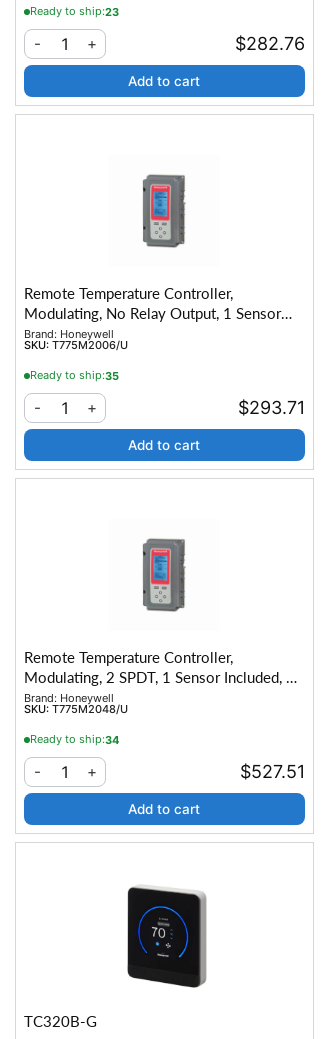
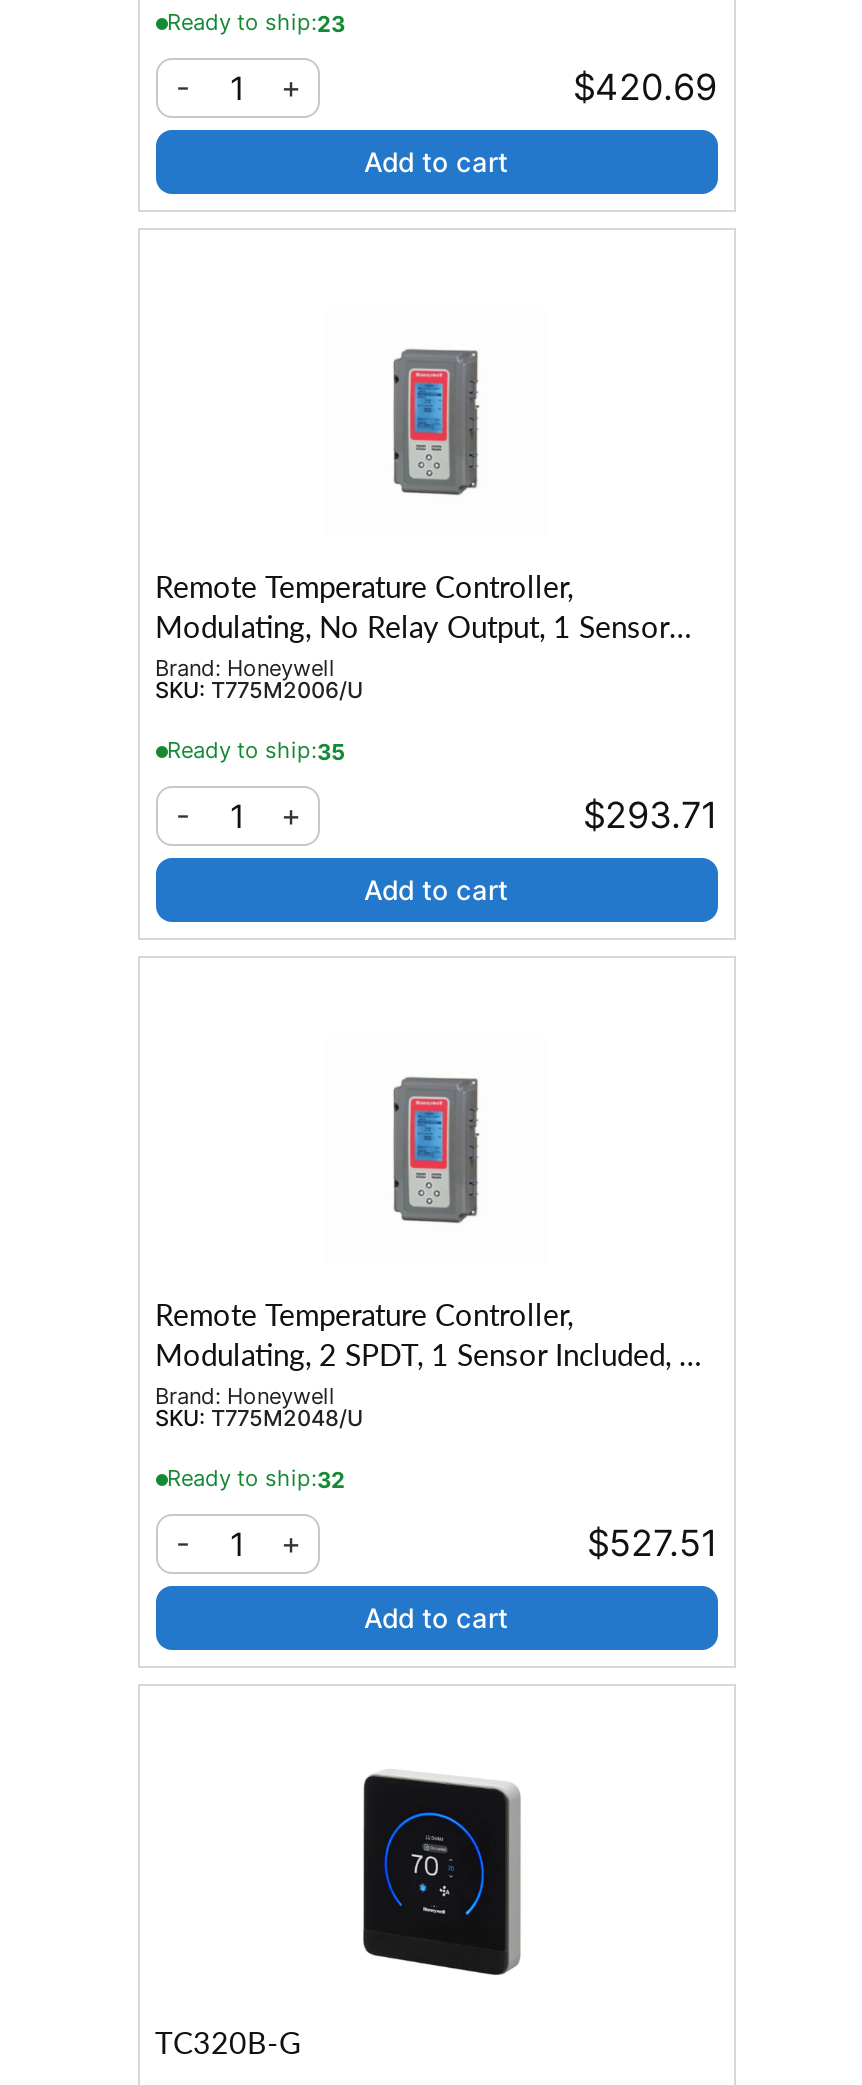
[234,33,304,54] $282.76 -> [573,66,717,108] $420.69
[29,732,118,747] Ready to ship:34 -> [167,1465,345,1494] Ready to ship:32

